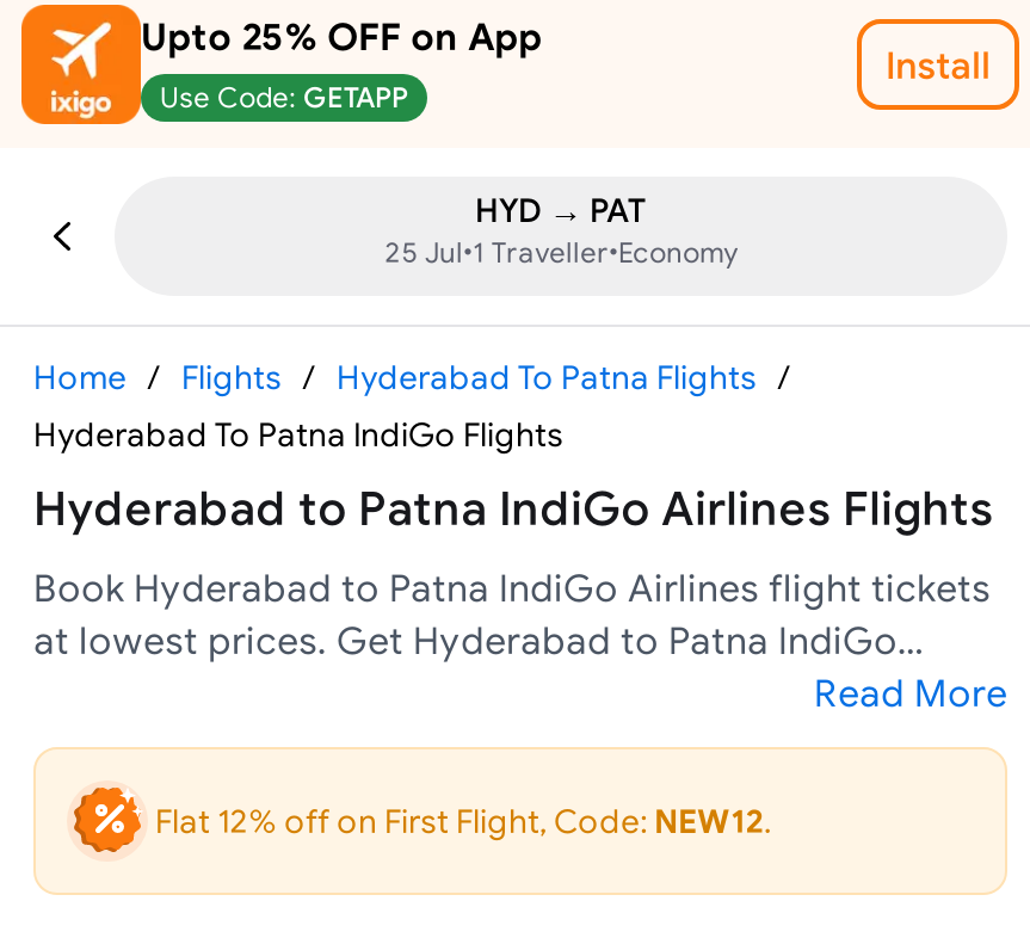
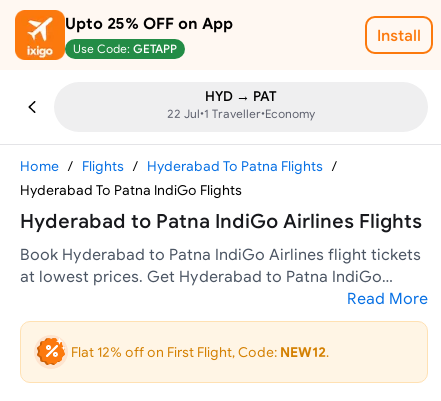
[384,236,738,267] 25 Jul•1 Traveller•Economy -> [167,107,315,120] 22 Jul•1 Traveller•Economy

